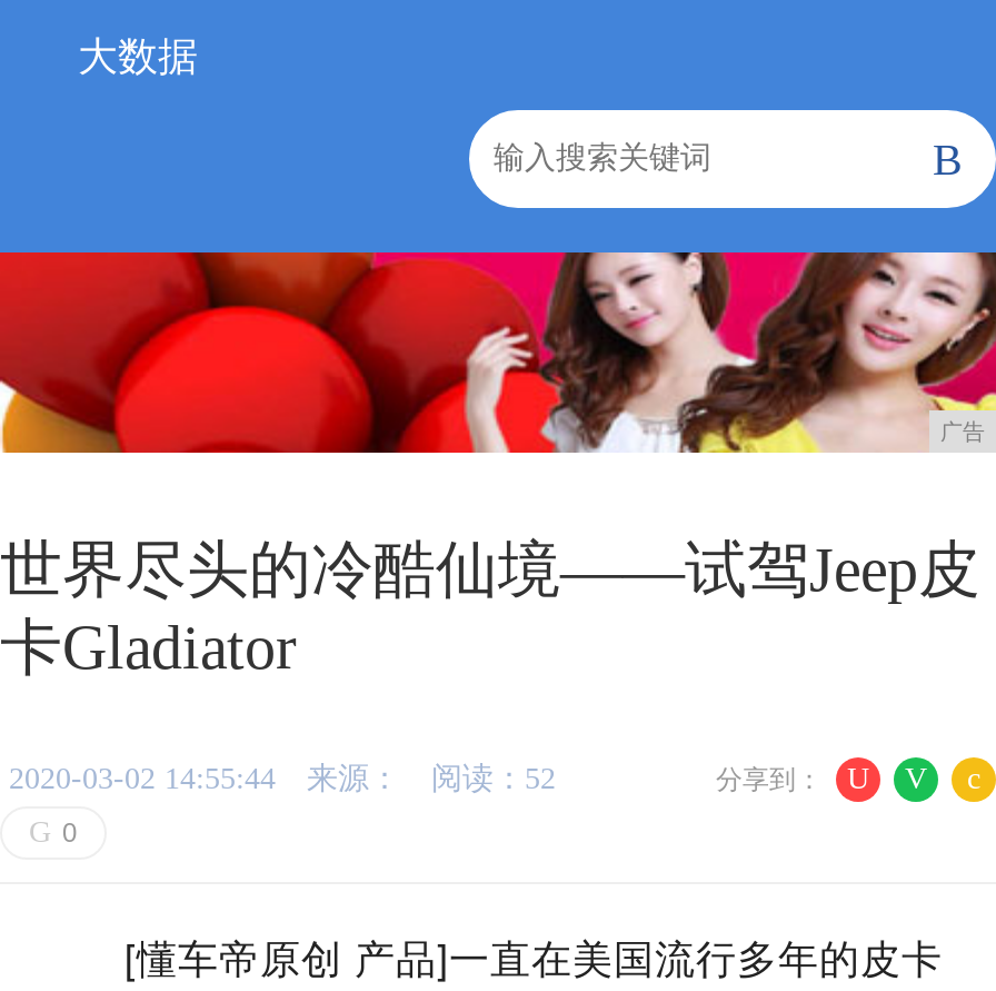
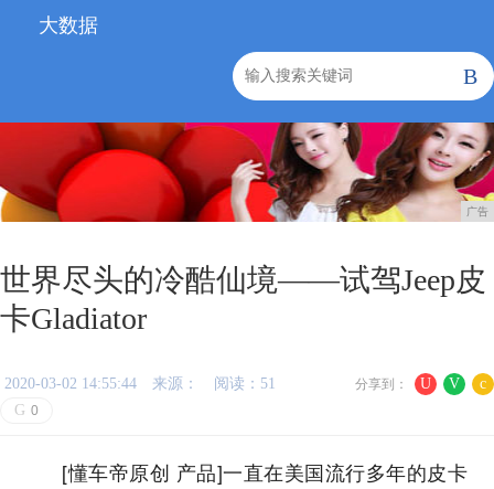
[9,762,556,795] 2020-03-02 14:55:44 来源： 阅读：52 -> [4,375,276,392] 2020-03-02 14:55:44 来源： 阅读：51

